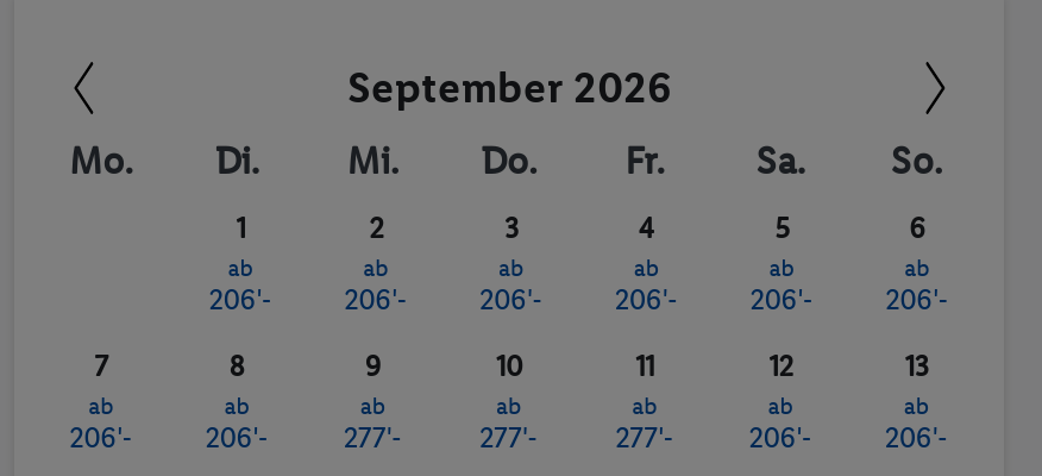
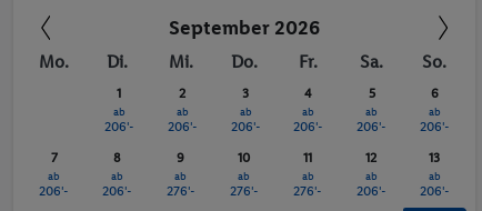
[343,421,403,454] 277'- -> [166,183,195,199] 276'-
[479,421,539,454] 277'- -> [230,183,259,199] 276'-
[615,421,675,454] 277'- -> [293,183,322,199] 276'-

